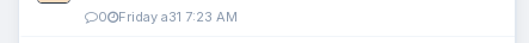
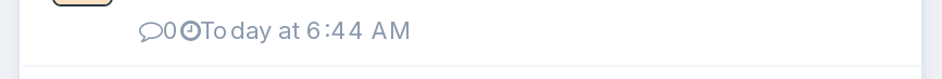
[98,8,238,25] 0 Friday a31 7:23 AM -> [163,15,411,45] 0 Today at 6:44 AM

